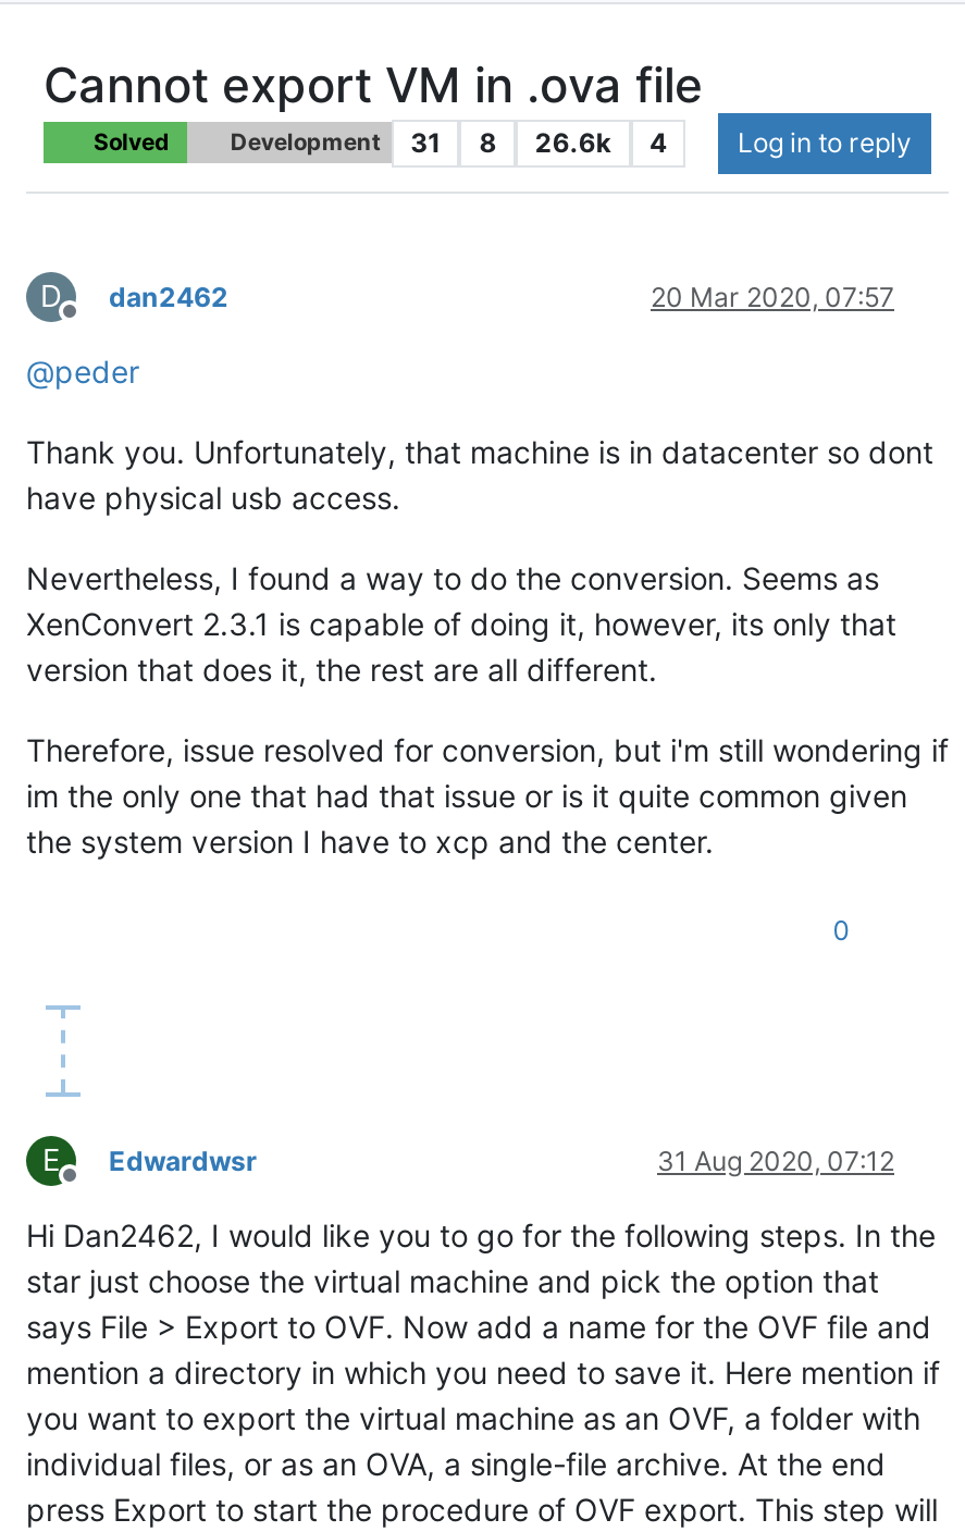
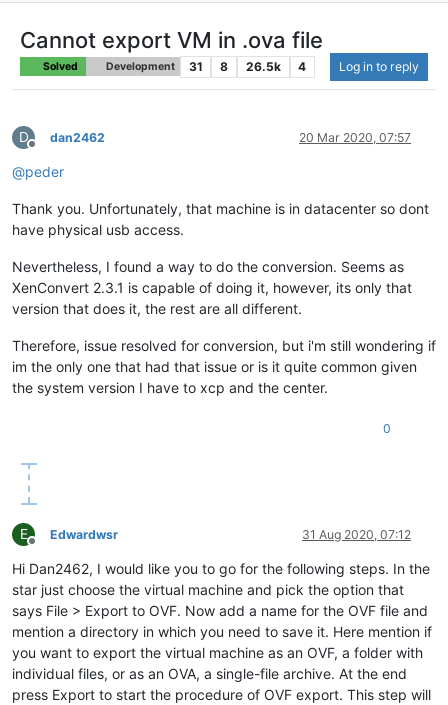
[93,126,667,158] Solved Development 31 8 26.6k 4 -> [43,59,306,74] Solved Development 31 8 26.5k 4

